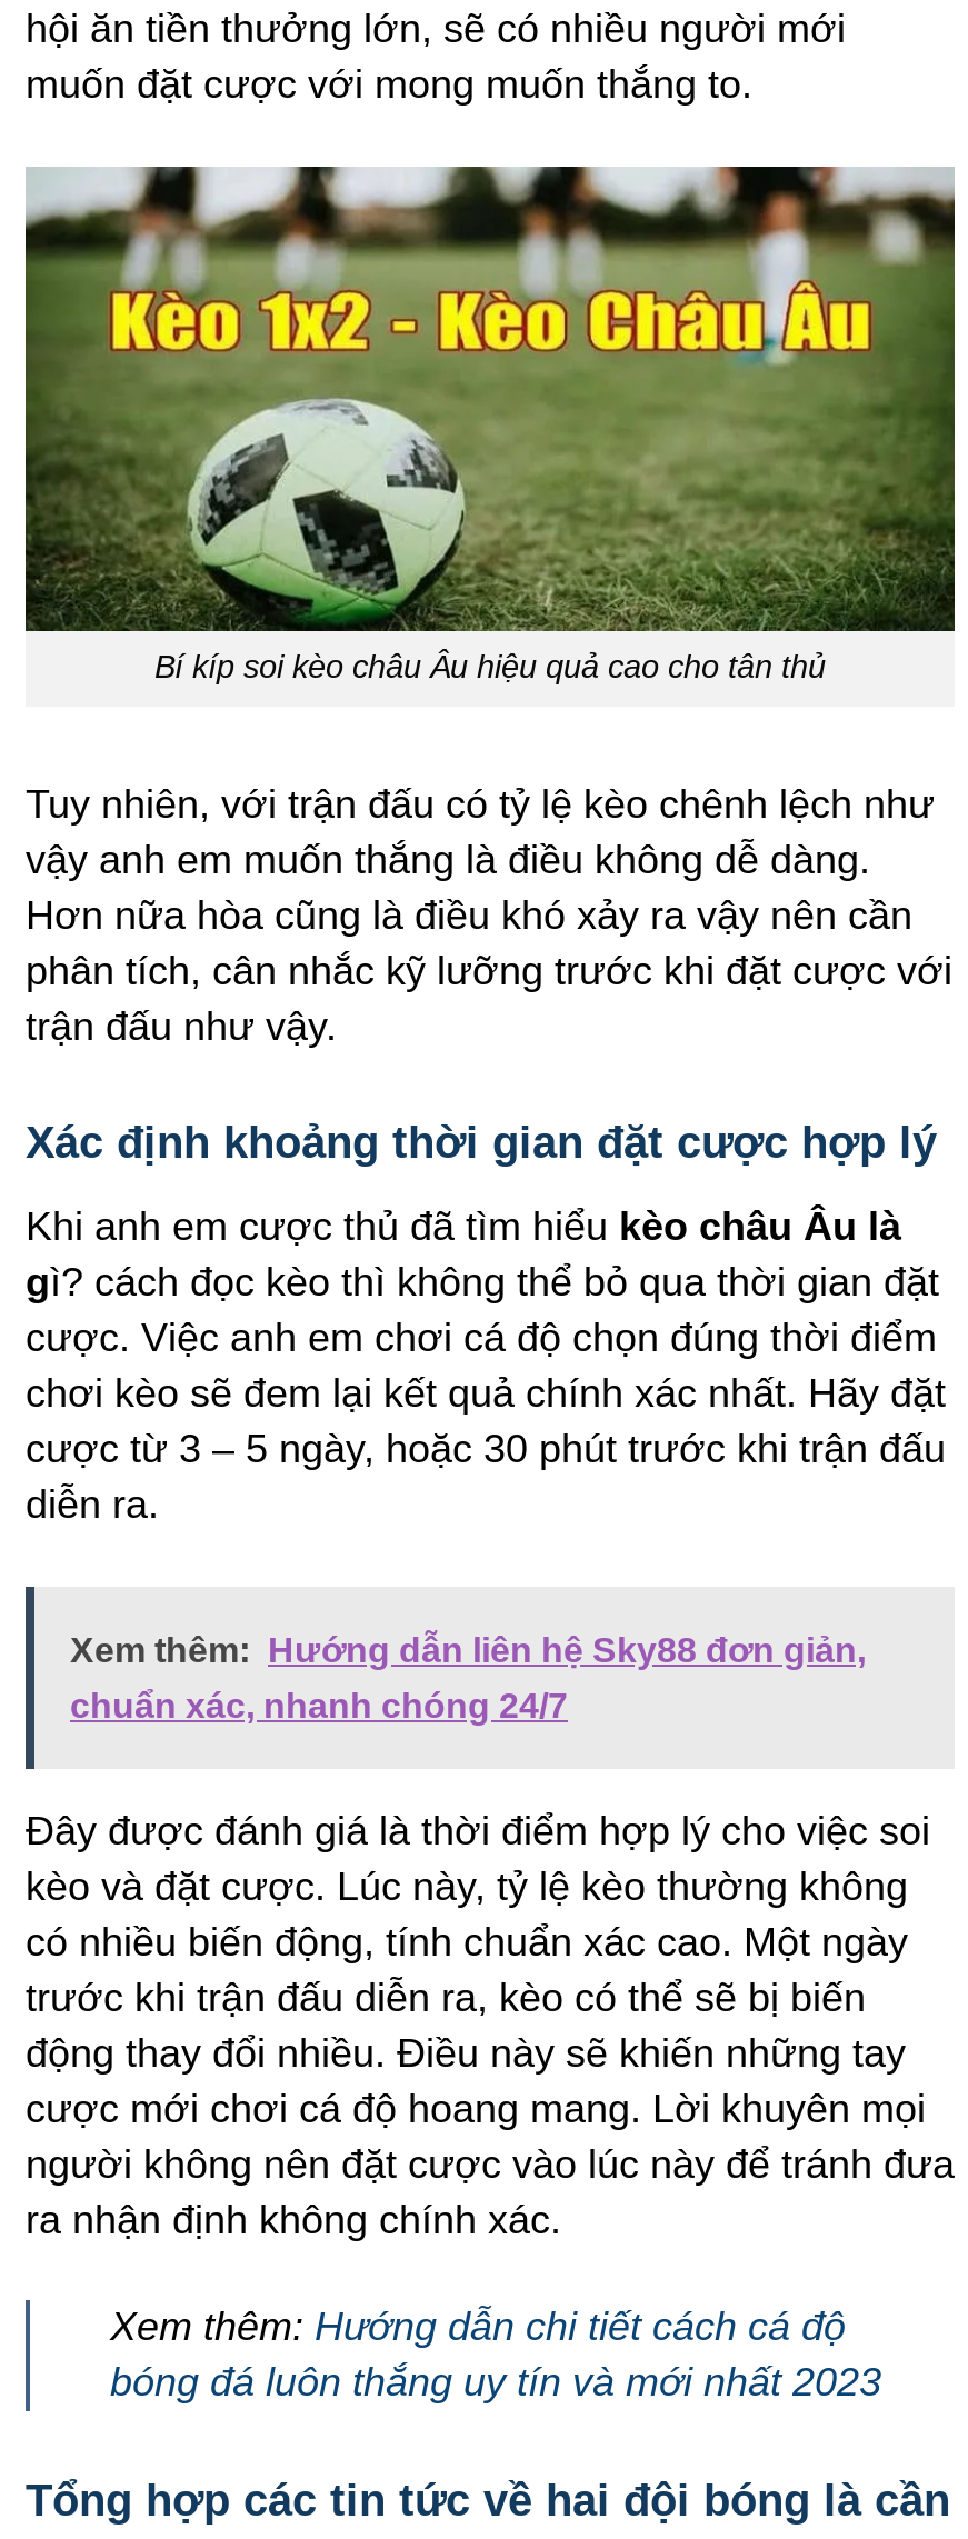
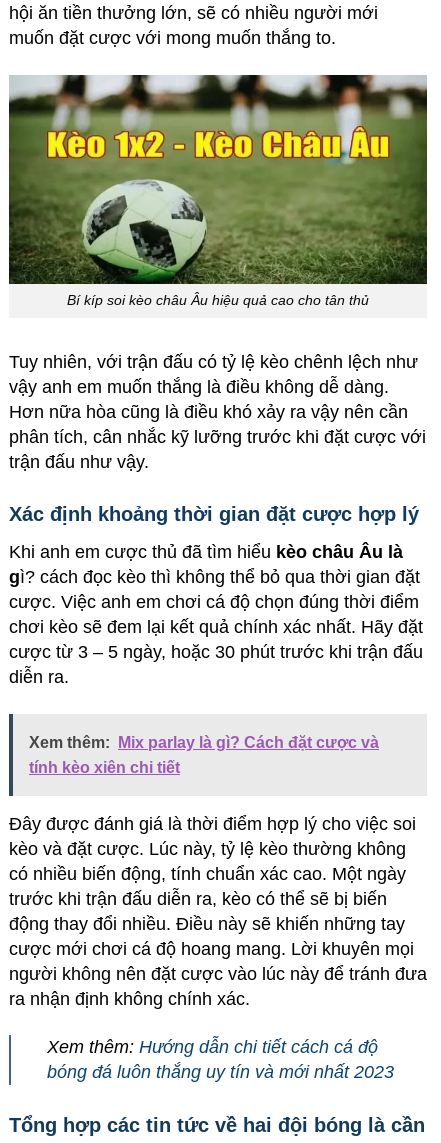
[70,1631,866,1669] Xem thêm: Hướng dẫn liên hệ Sky88 đơn giản, -> [29,734,379,751] Xem thêm: Mix parlay là gì? Cách đặt cược và
[70,1686,568,1724] chuẩn xác, nhanh chóng 24/7 -> [29,759,180,776] tính kèo xiên chi tiết

